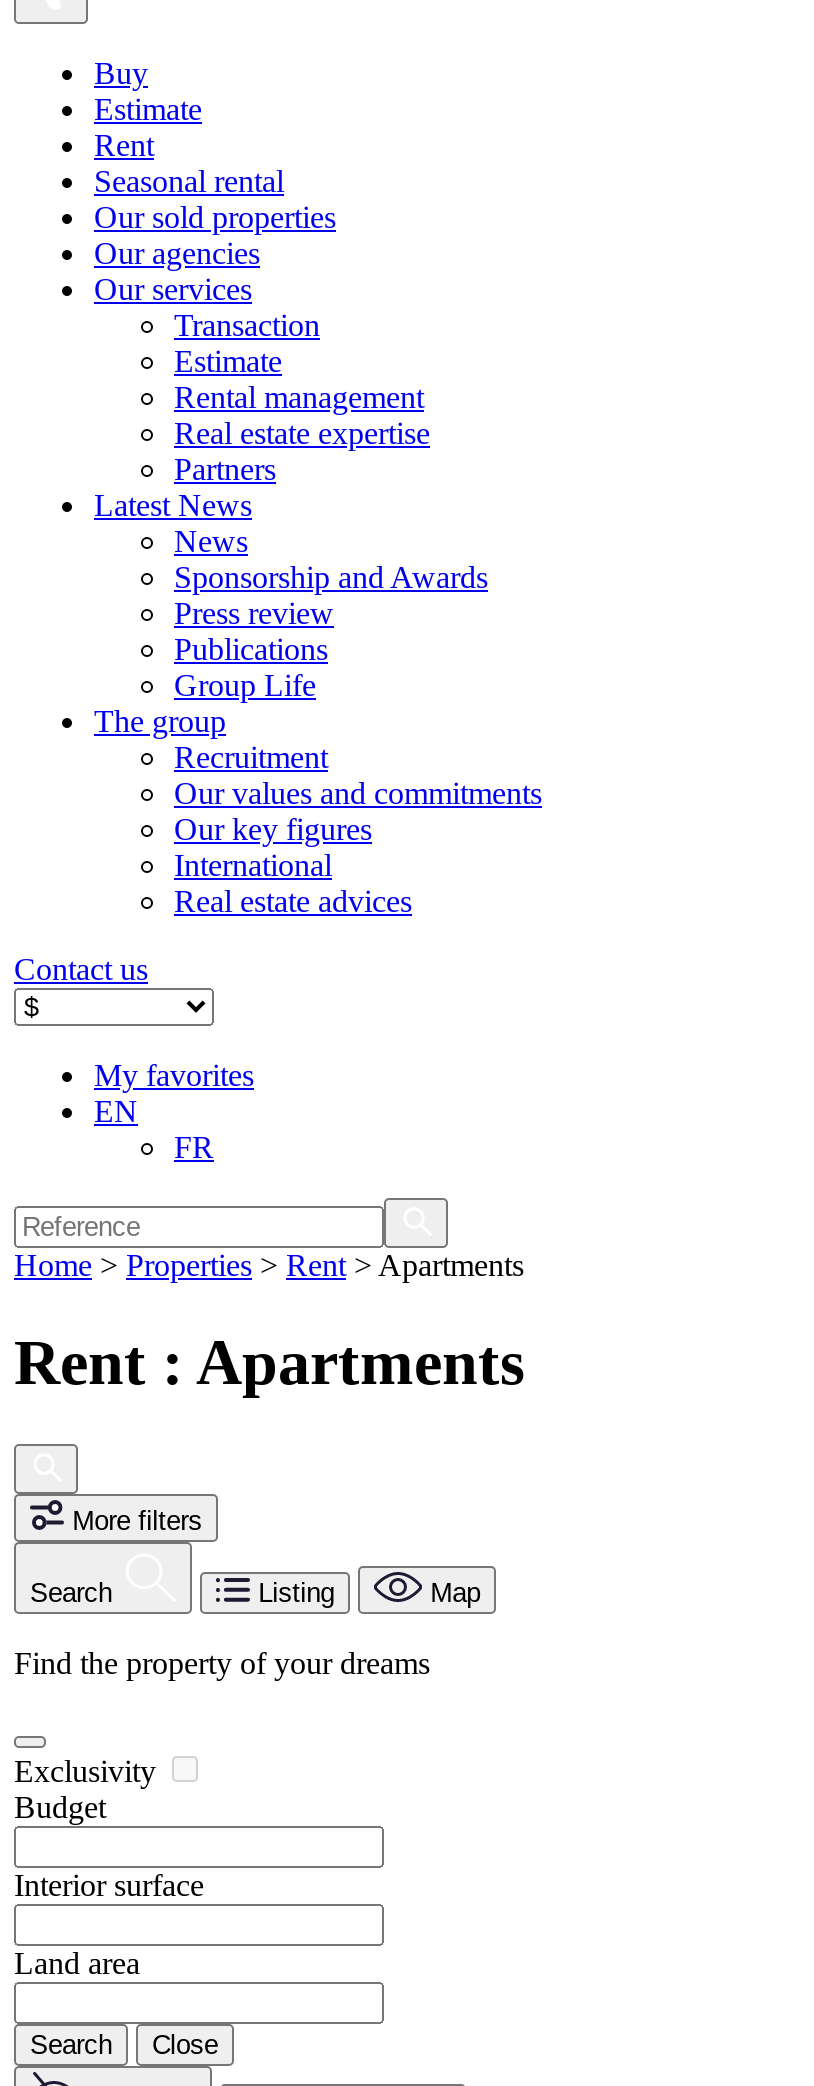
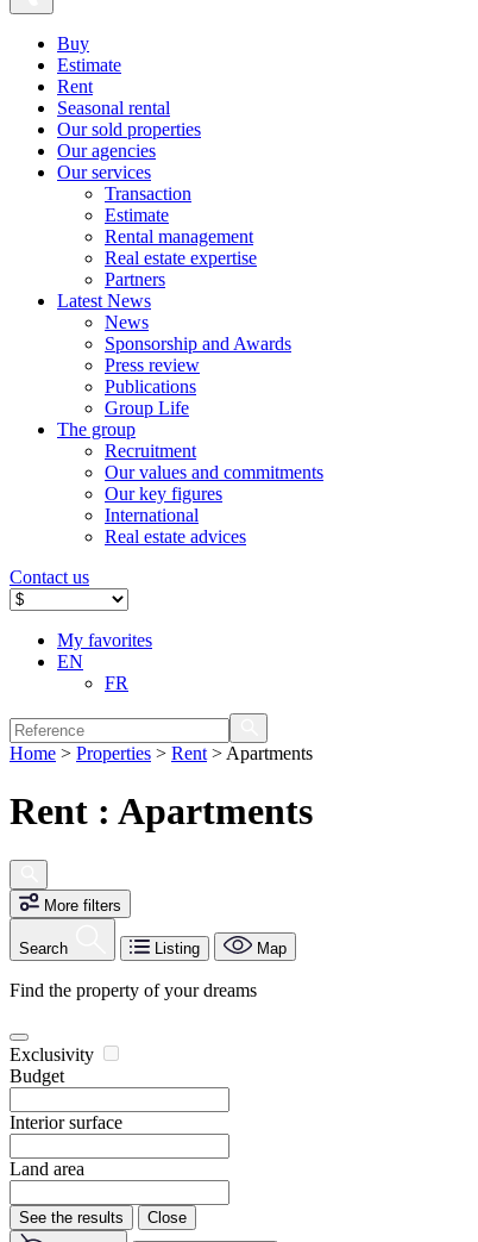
[30,2031,112,2061] Search -> [19,1209,124,1227] See the results

